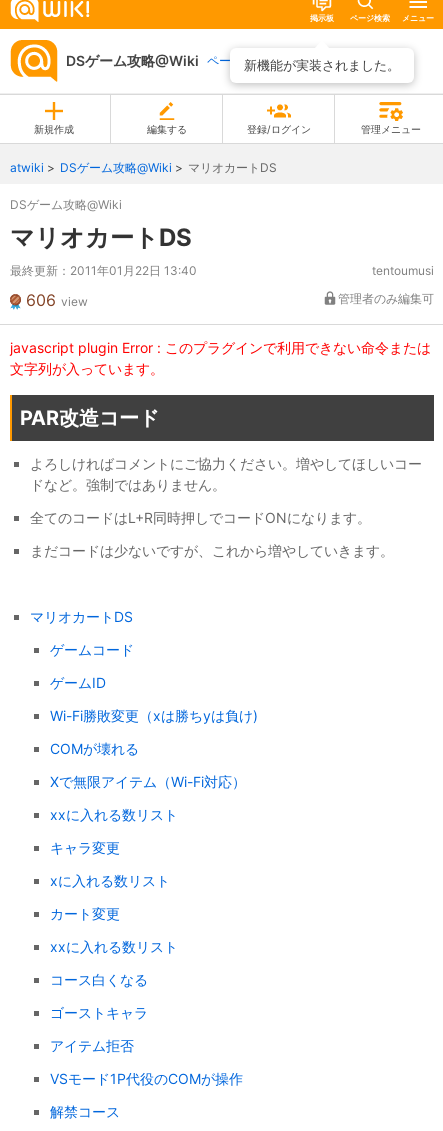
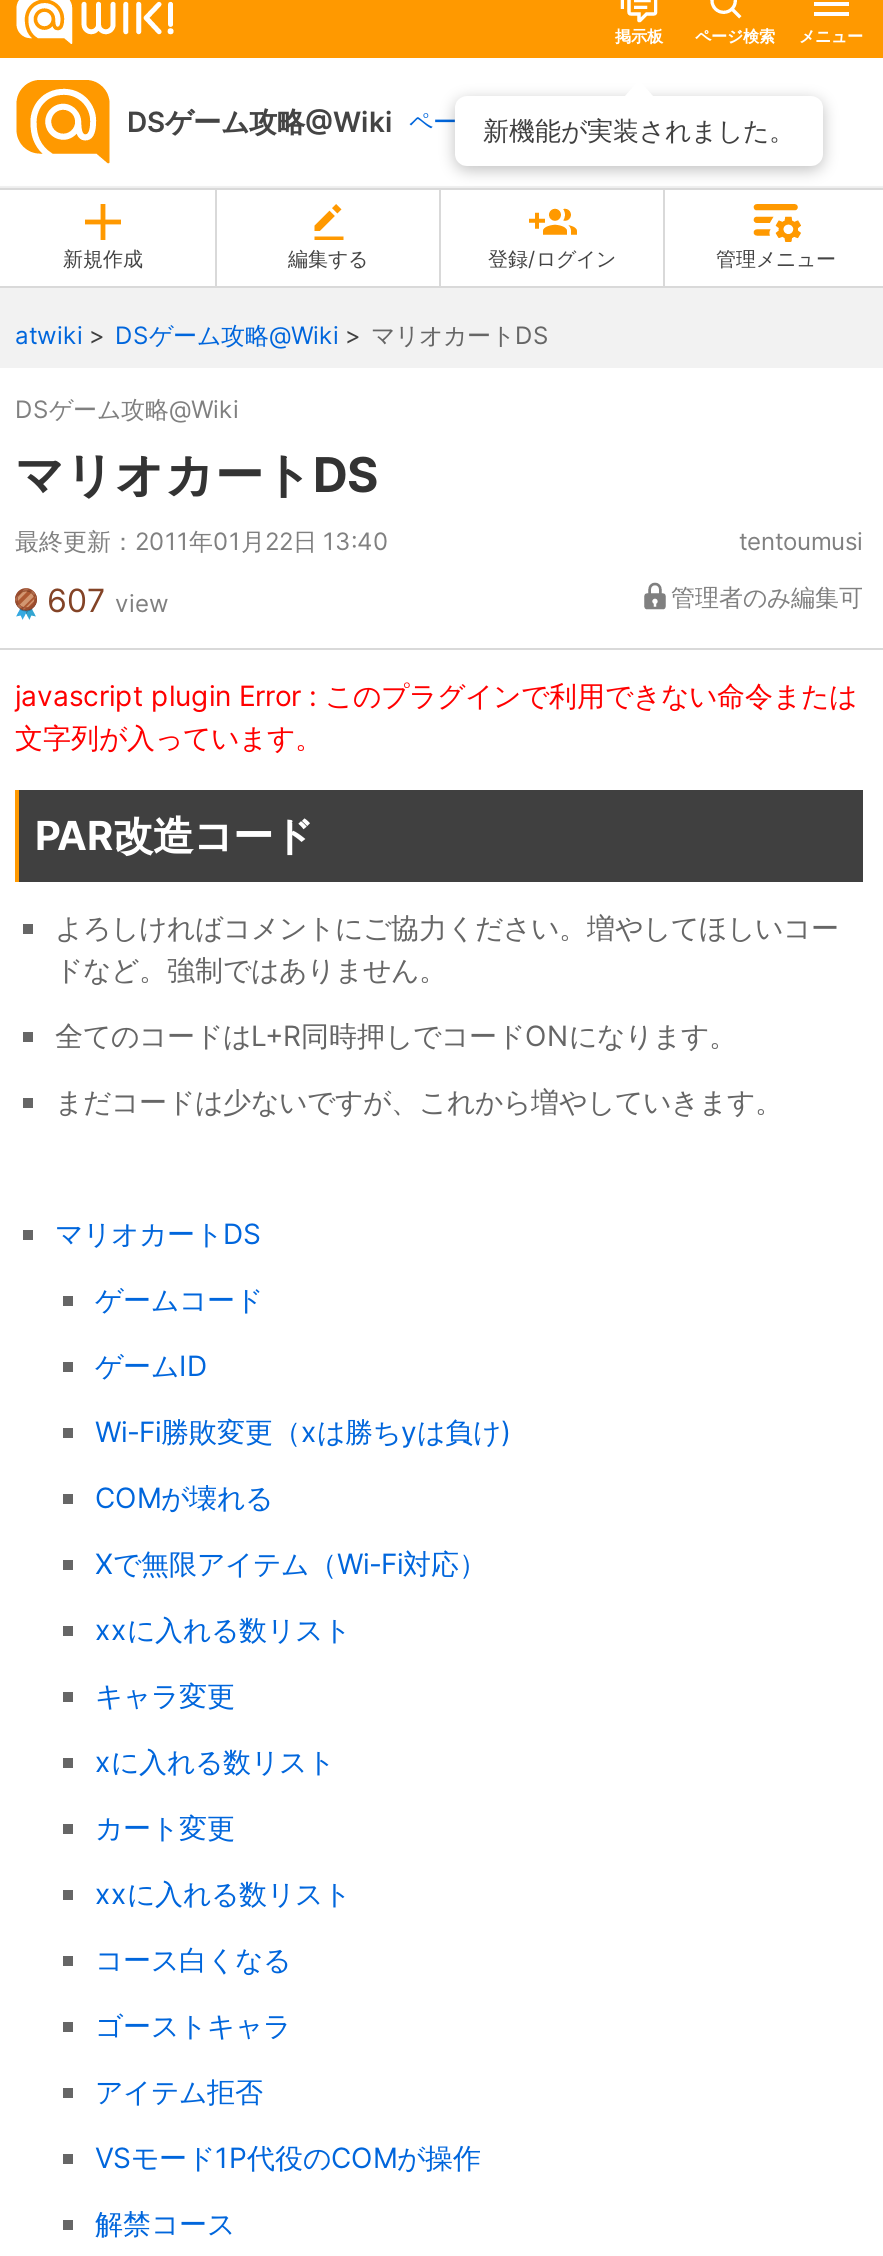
[26,290,88,310] 606 view -> [47,580,169,620] 607 view

